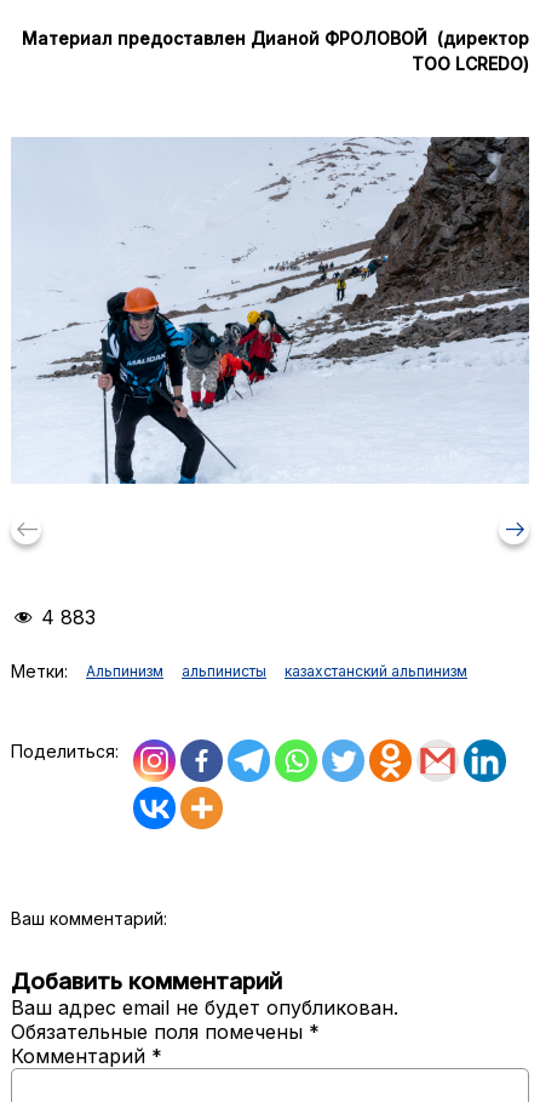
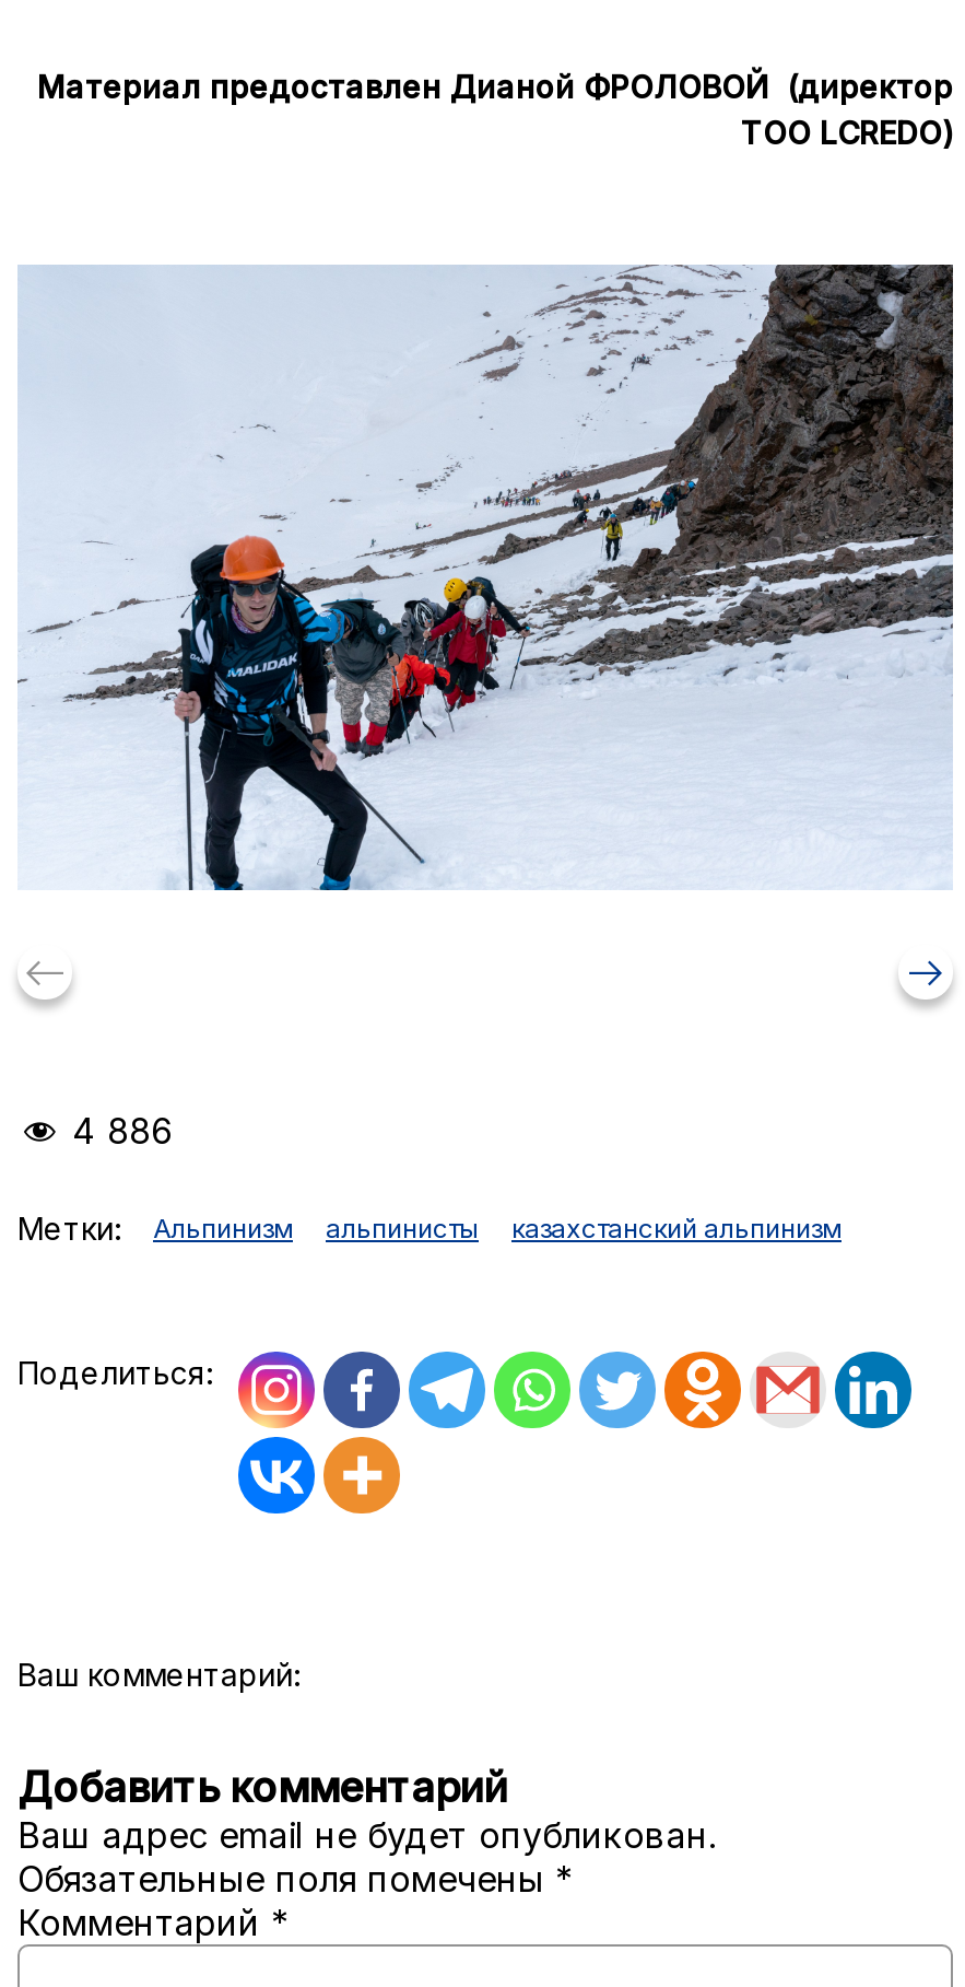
[41,605,96,629] 4 883 -> [72,1109,173,1153] 4 886

